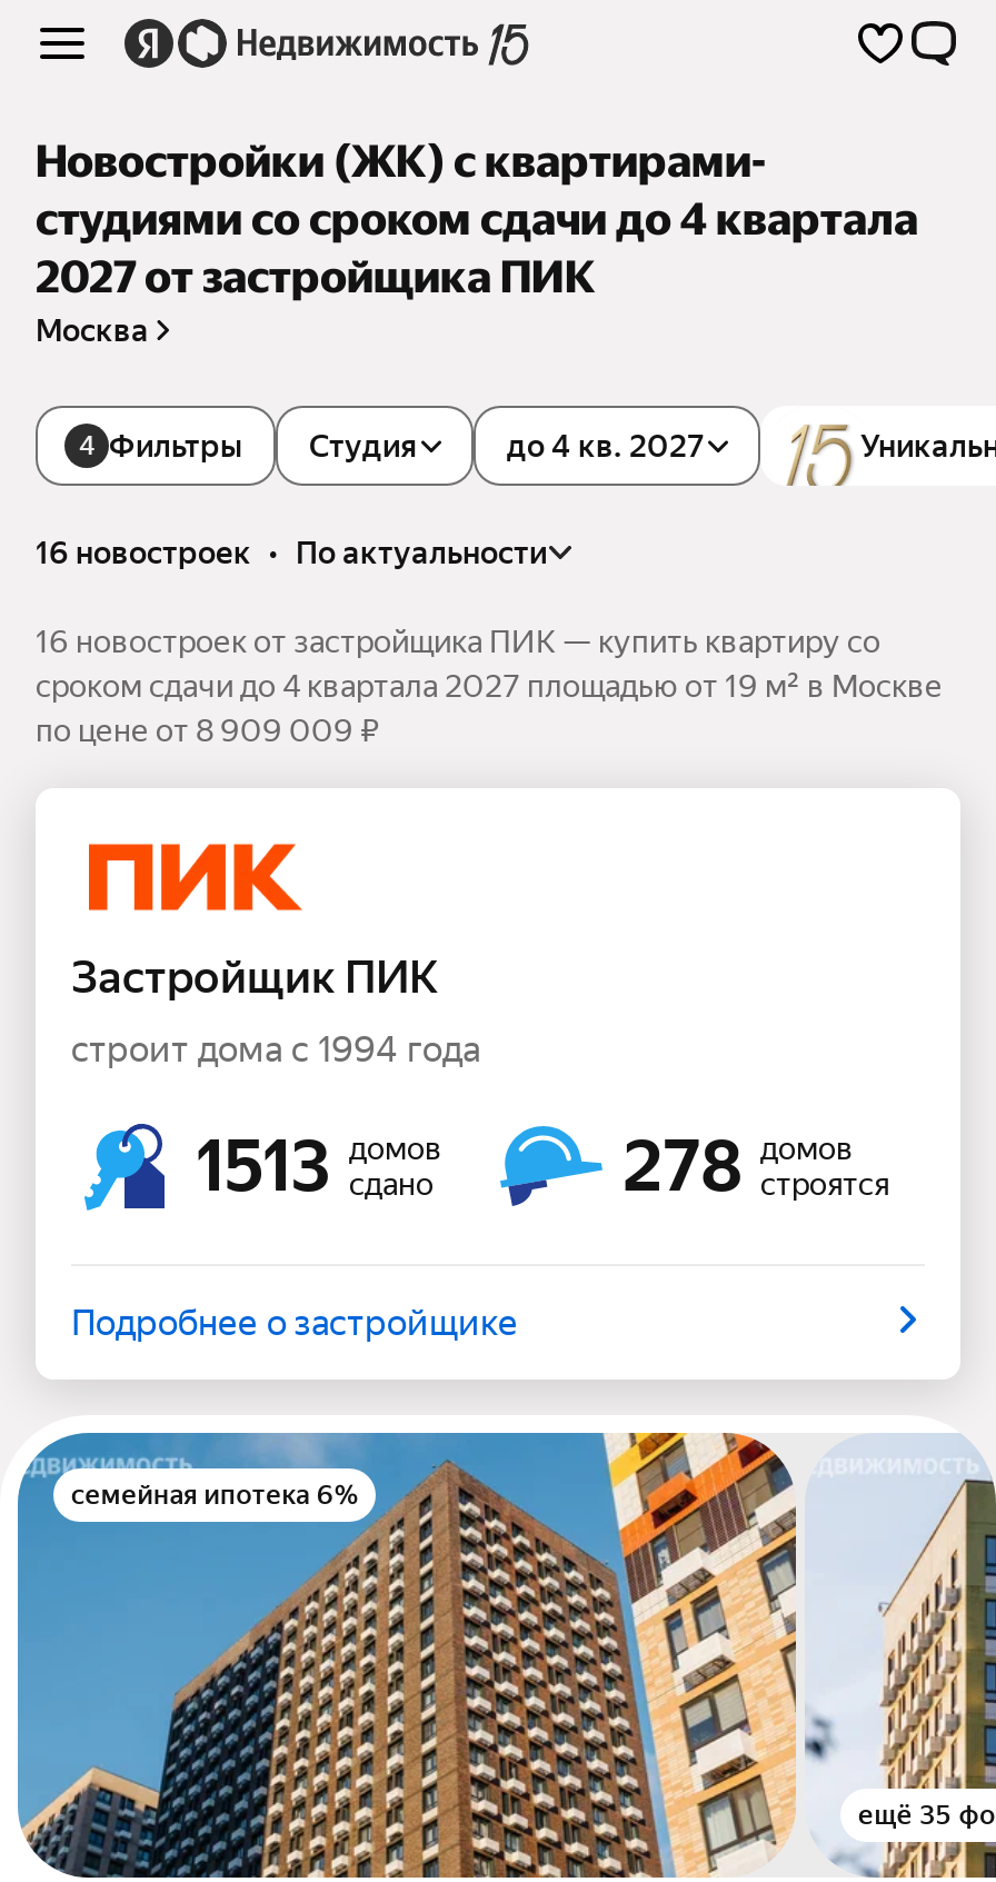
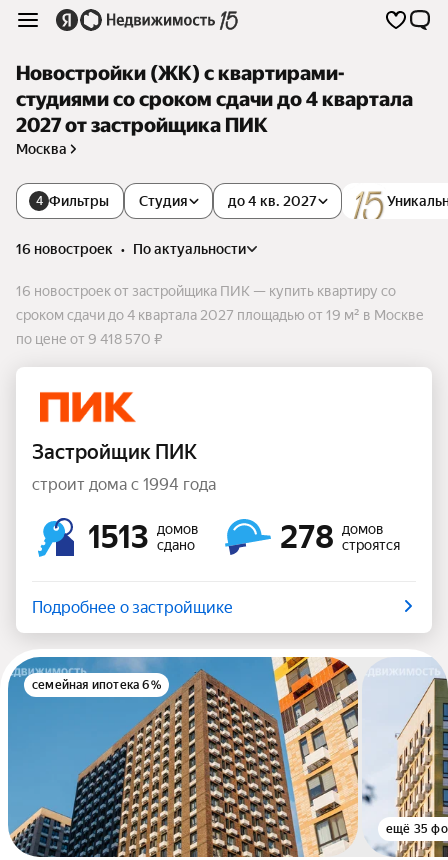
[36,713,380,749] по цене от 8 909 009 ₽ -> [16,331,163,347] по цене от 9 418 570 ₽

